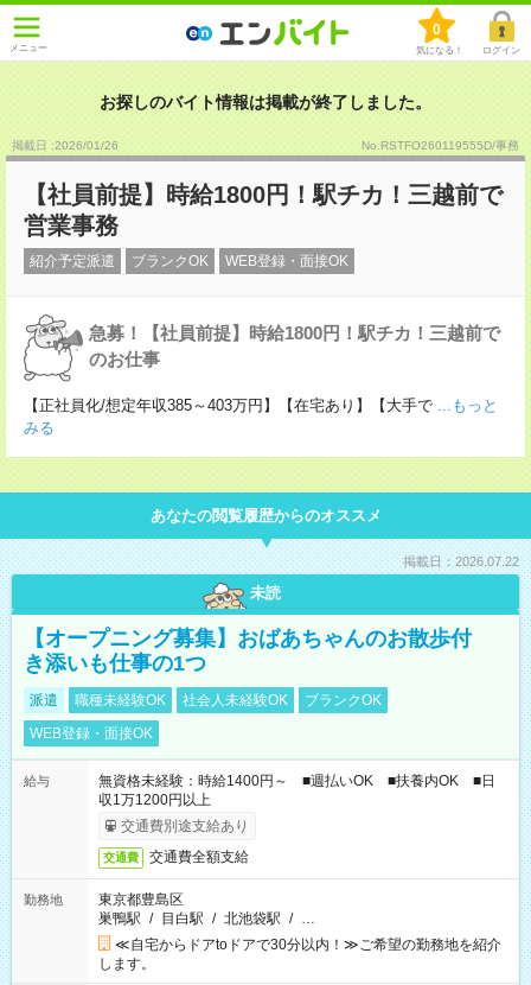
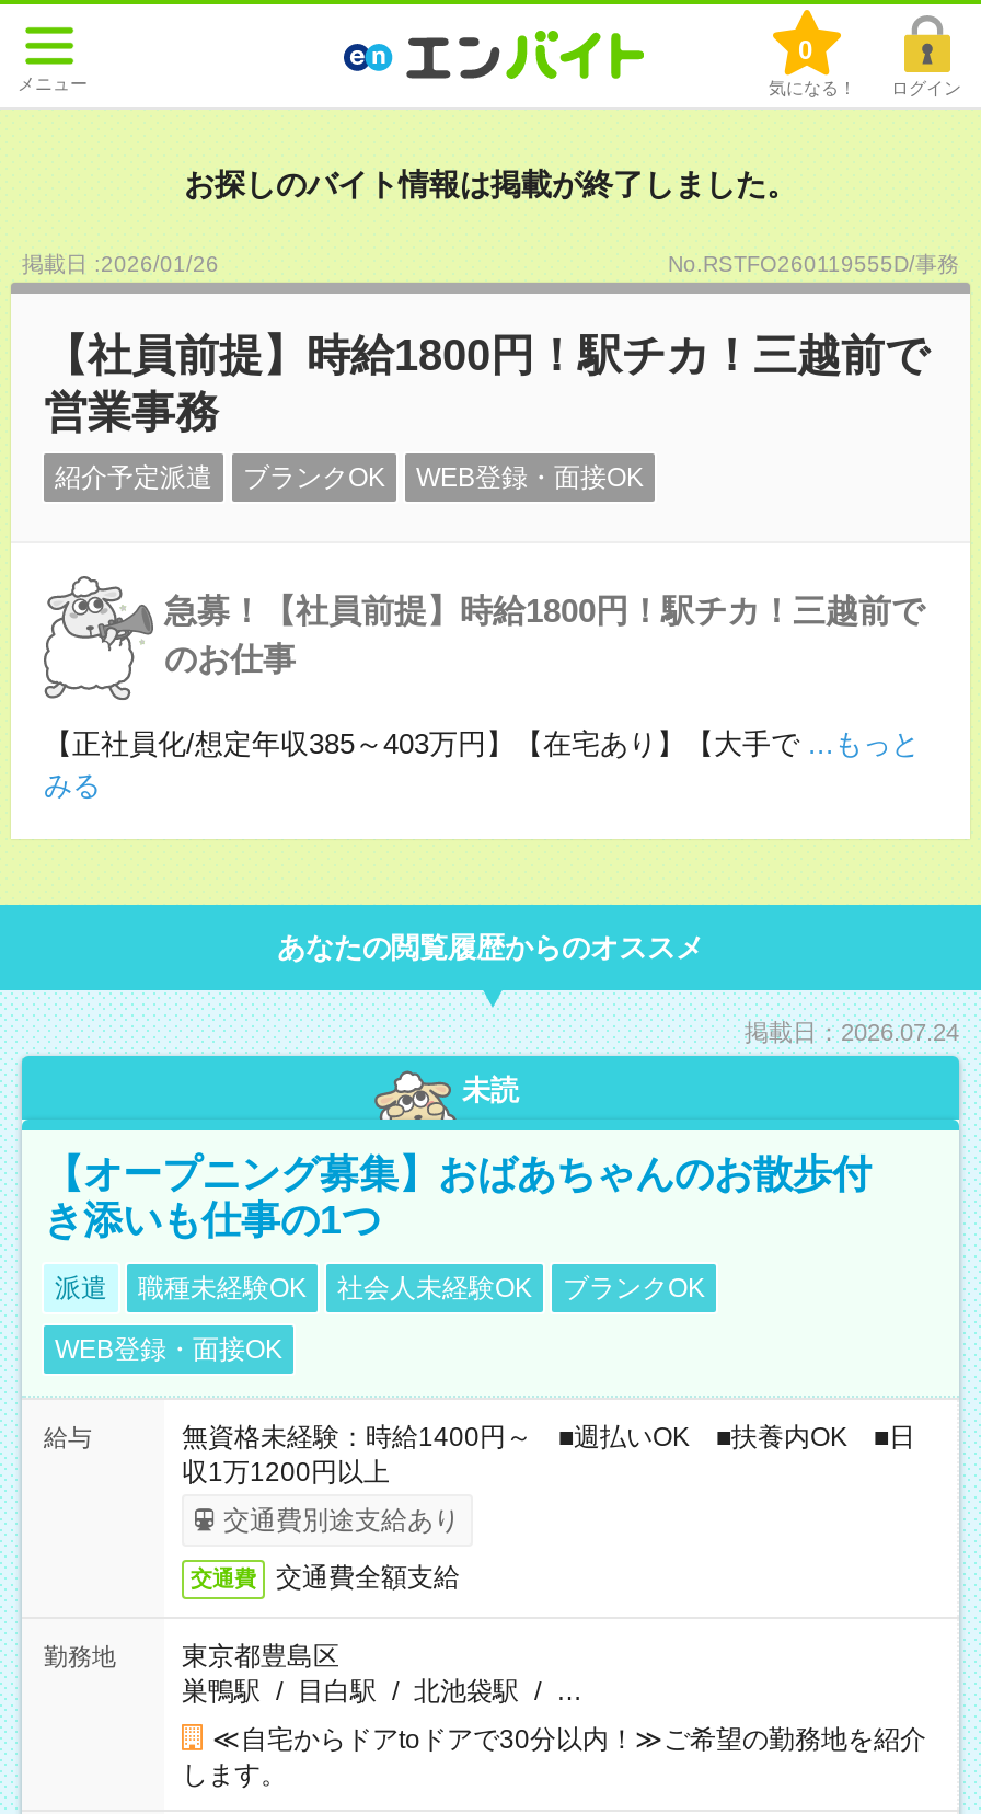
[403,554,519,568] 掲載日：2026.07.22 -> [745,1019,959,1045] 掲載日：2026.07.24

